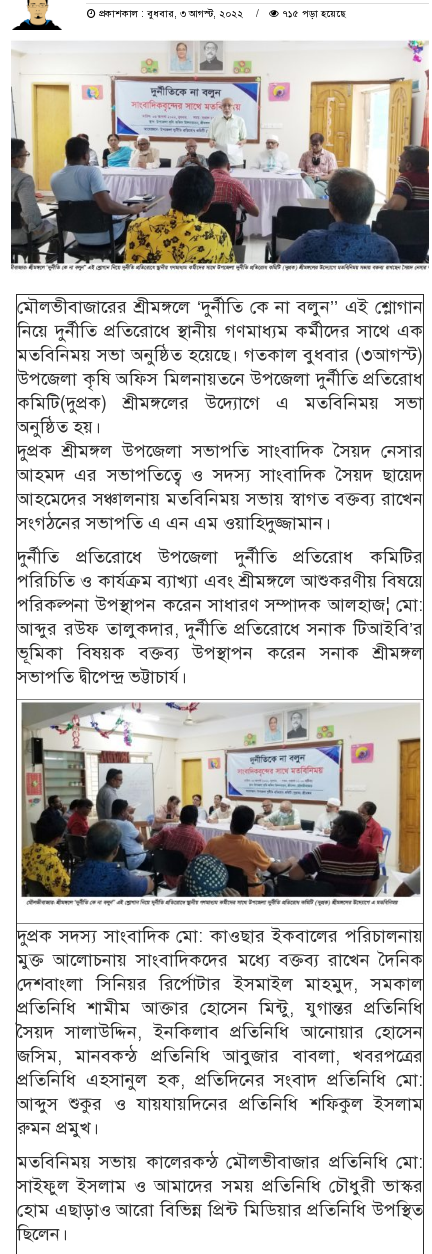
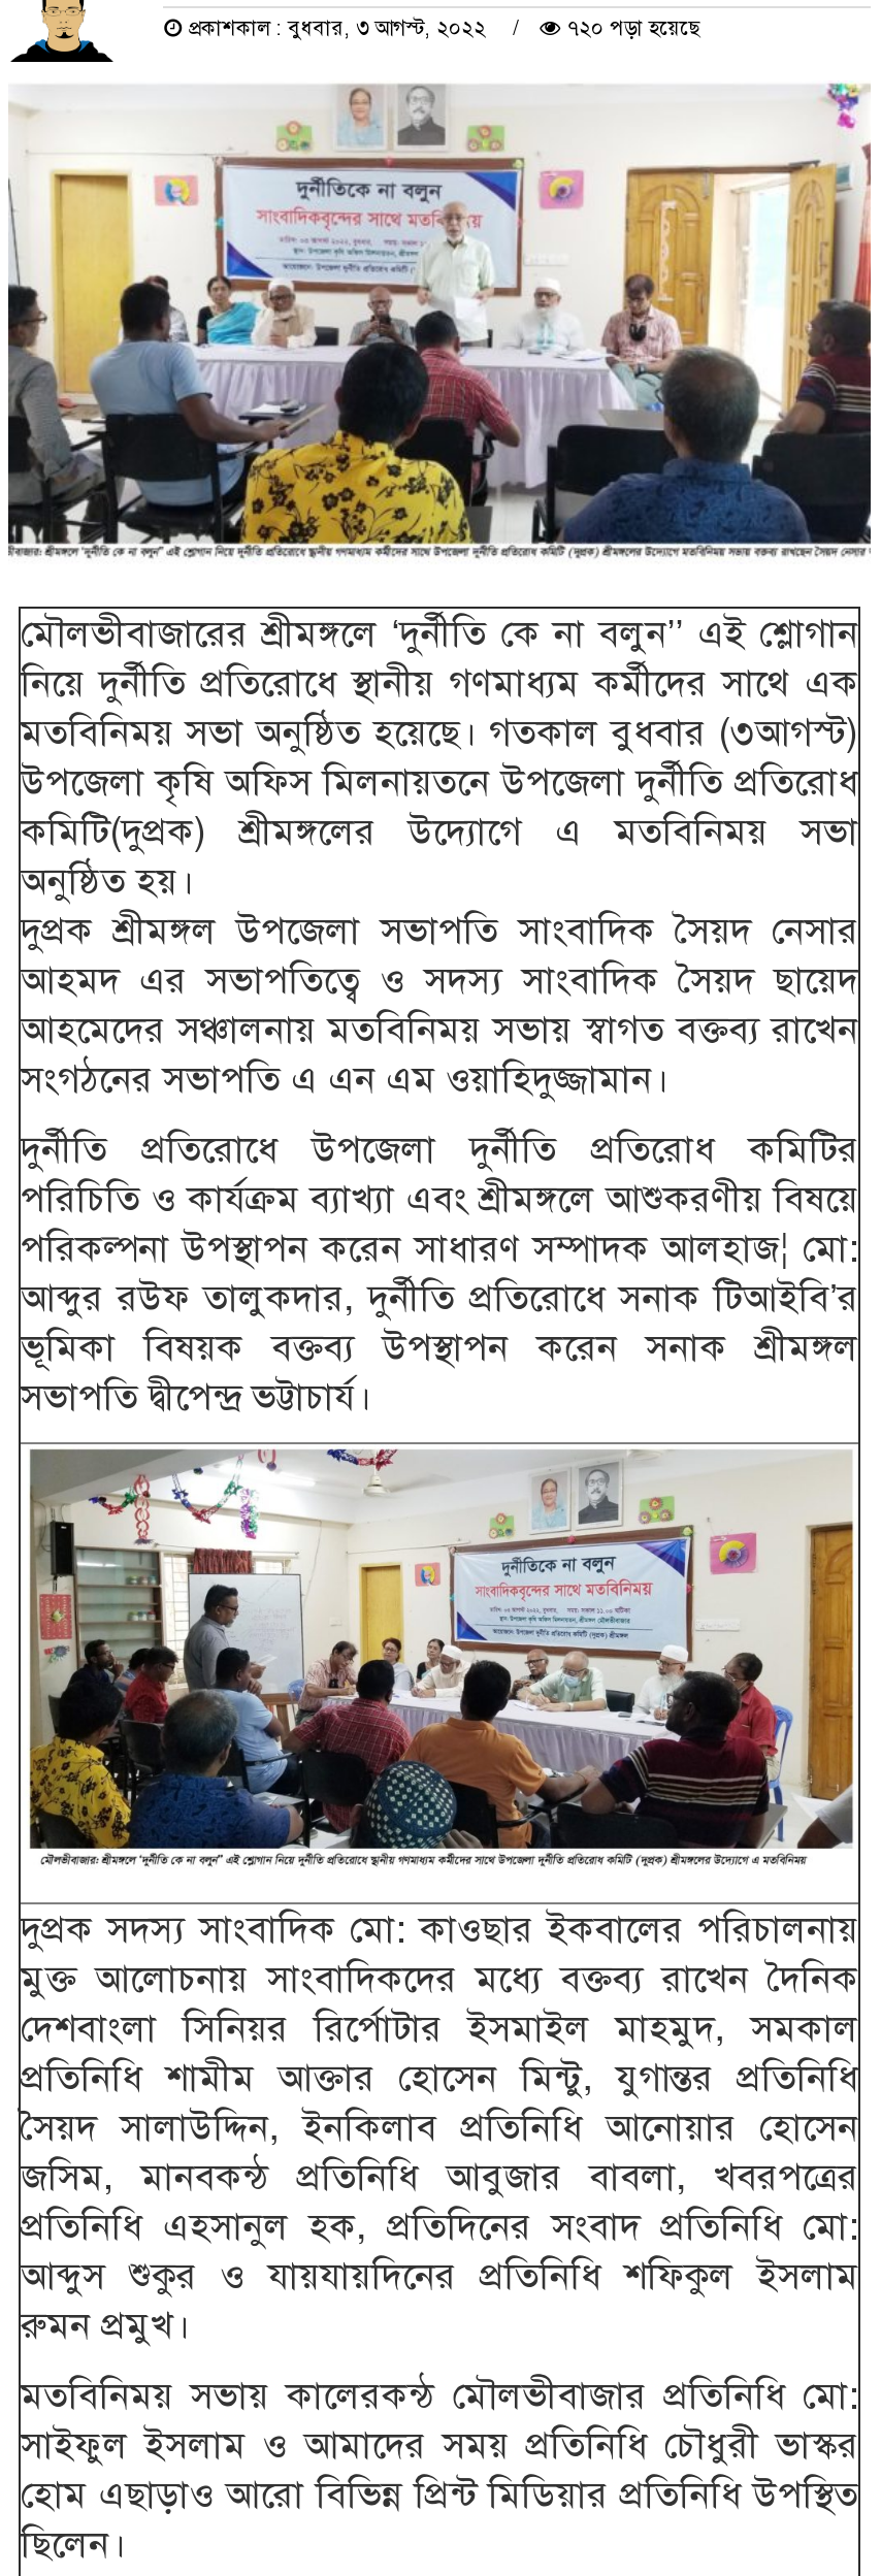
[279,7,346,20] ৭১৫ পড়া হয়েছে -> [561,15,701,42] ৭২০ পড়া হয়েছে

